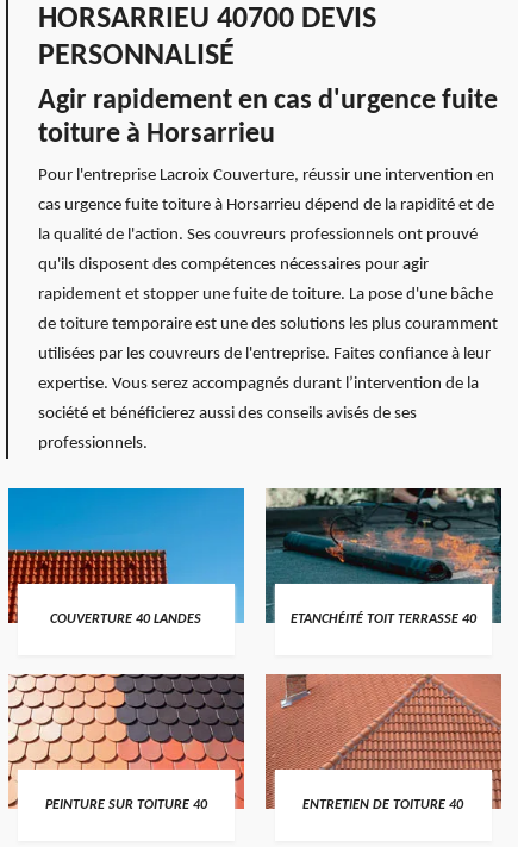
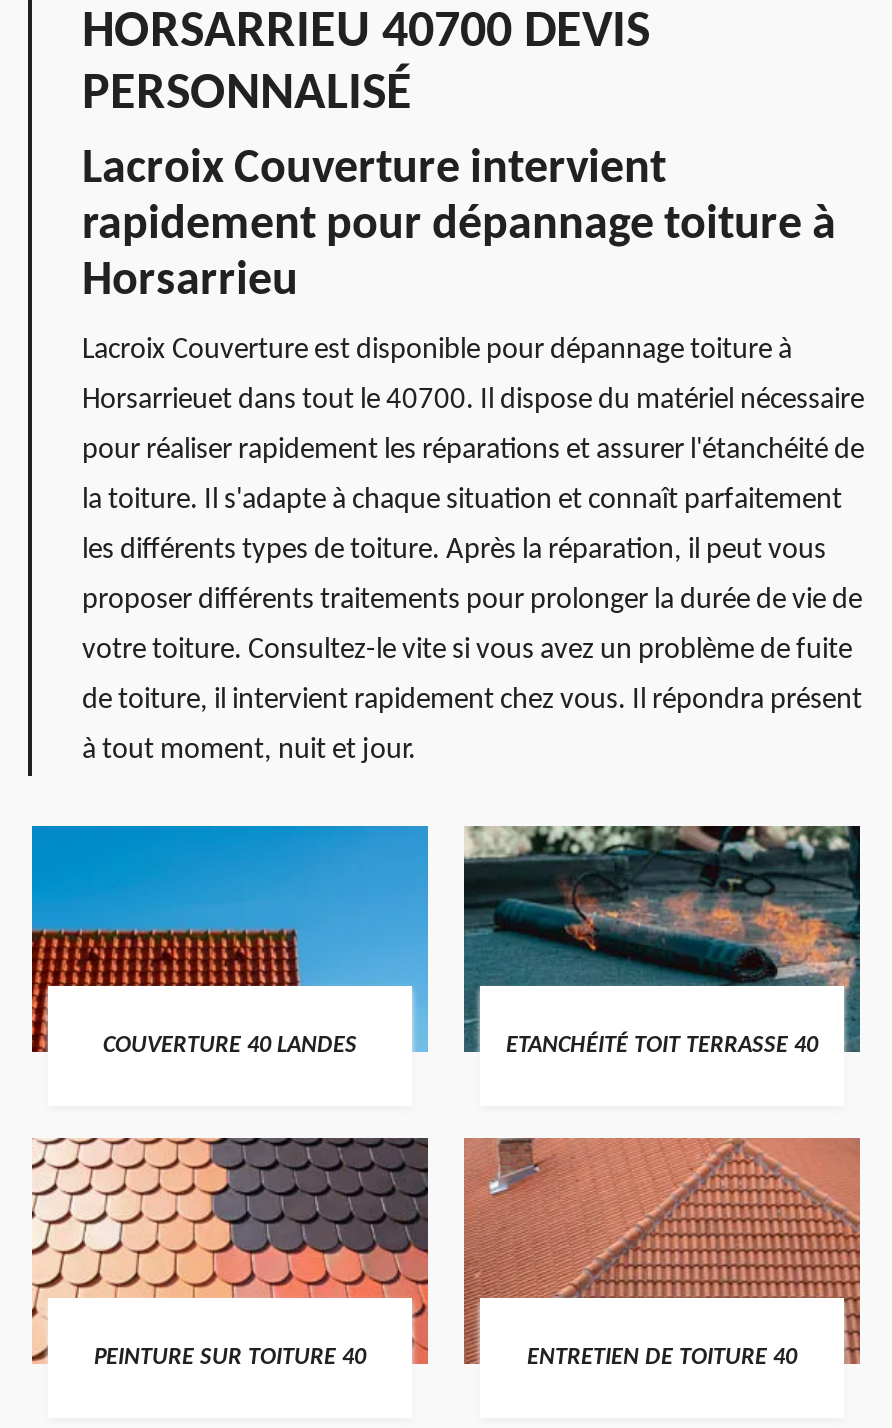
[38,87,498,453] Agir rapidement en cas d'urgence fuite | toiture à Horsarrieu | Pour l'entreprise Lacroix Couverture, réussir une intervention en | cas urgence fuite toiture à Horsarrieu dépend de la rapidité et de | la qualité de l'action. Ses couvreurs professionnels ont prouvé | qu'ils disposent des compétences nécessaires pour agir | rapidement et stopper une fuite de toiture. La pose d'une bâche | de toiture temporaire est une des solutions les plus couramment | utilisées par les couvreurs de l'entreprise. Faites confiance à leur | expertise. Vous serez accompagnés durant l’intervention de la | société et bénéficierez aussi des conseils avisés de ses | professionnels. -> [82,146,864,766] Lacroix Couverture intervient | rapidement pour dépannage toiture à | Horsarrieu | Lacroix Couverture est disponible pour dépannage toiture à | Horsarrieuet dans tout le 40700. Il dispose du matériel nécessaire | pour réaliser rapidement les réparations et assurer l'étanchéité de | la toiture. Il s'adapte à chaque situation et connaît parfaitement | les différents types de toiture. Après la réparation, il peut vous | proposer différents traitements pour prolonger la durée de vie de | votre toiture. Consultez-le vite si vous avez un problème de fuite | de toiture, il intervient rapidement chez vous. Il répondra présent | à tout moment, nuit et jour.

